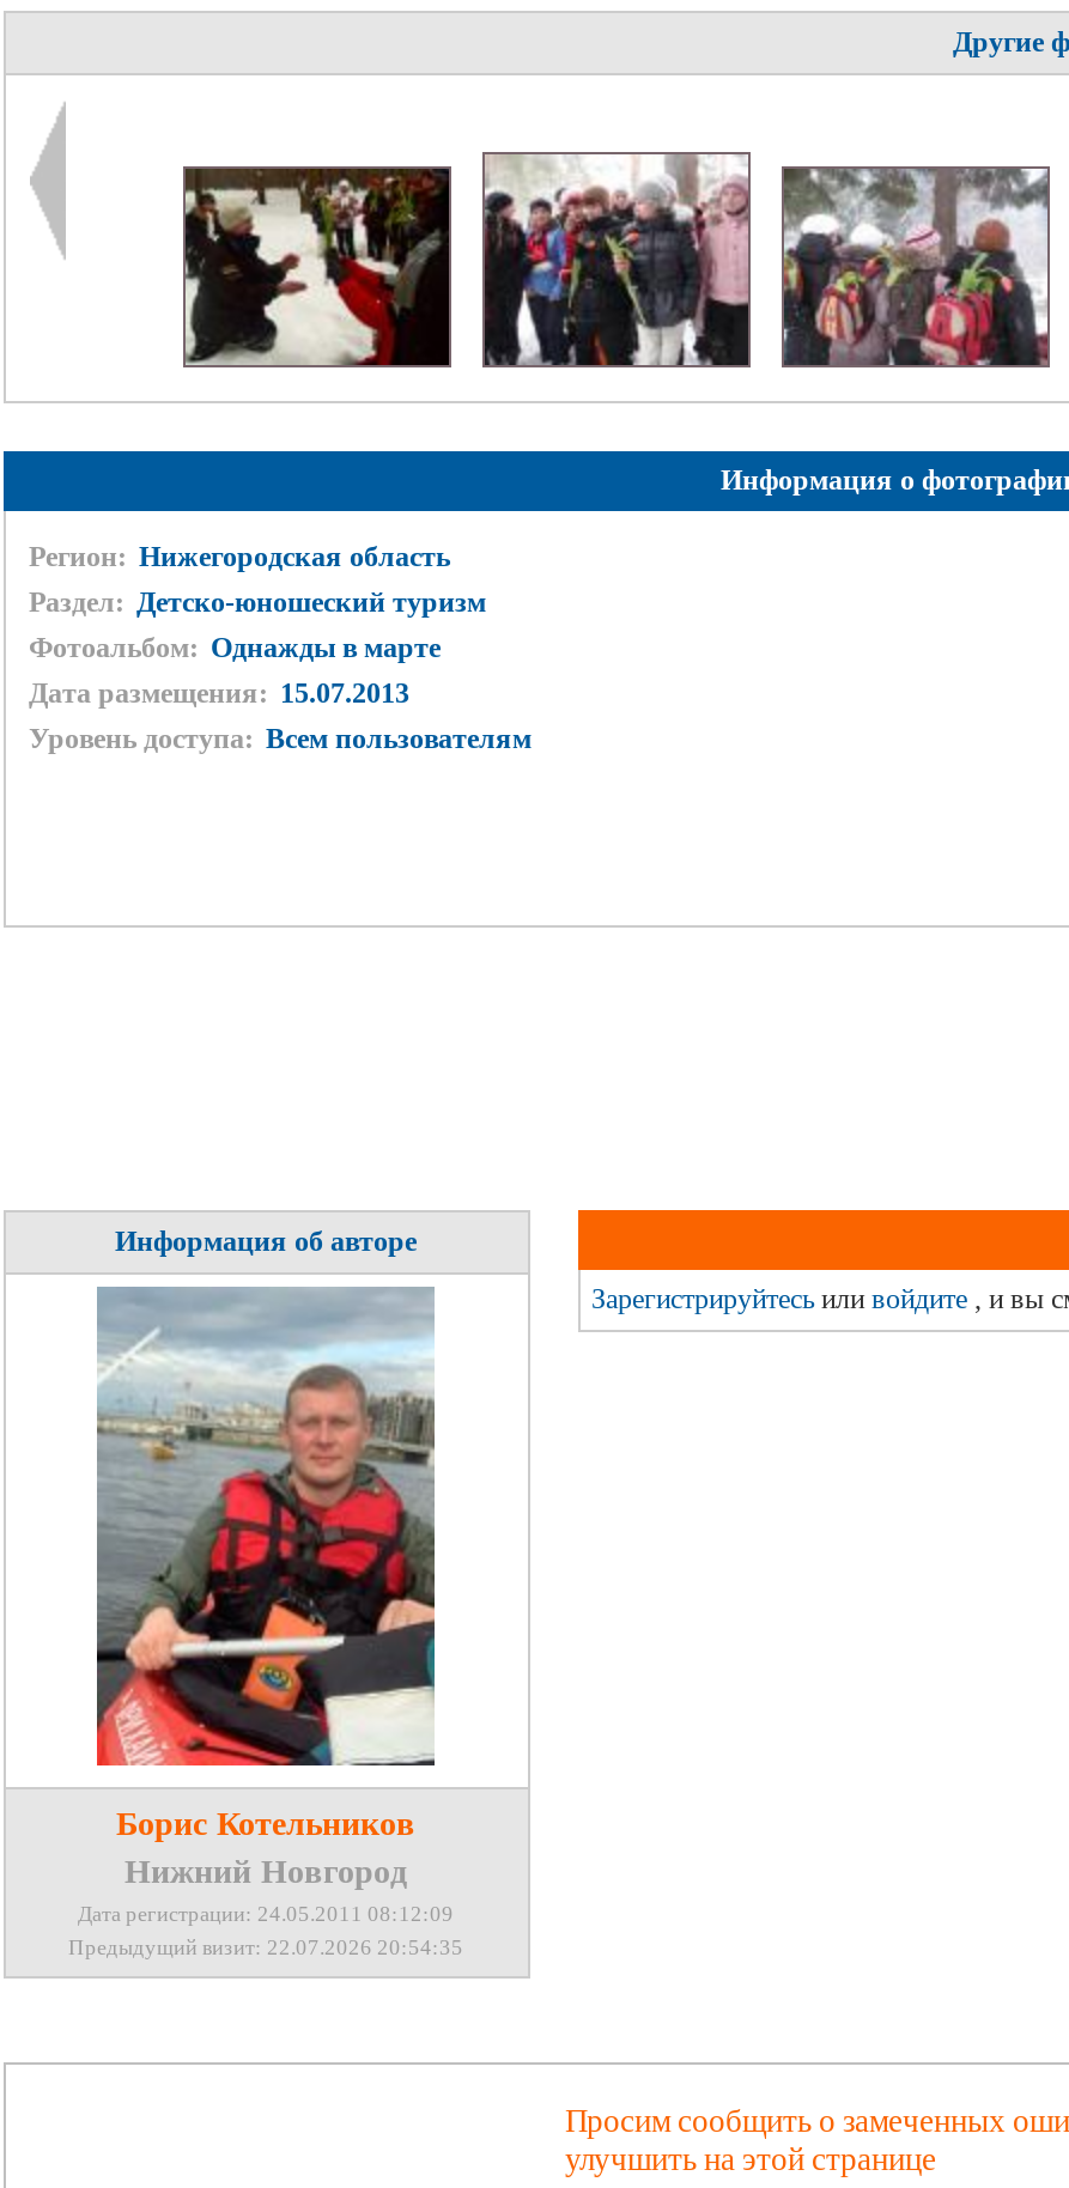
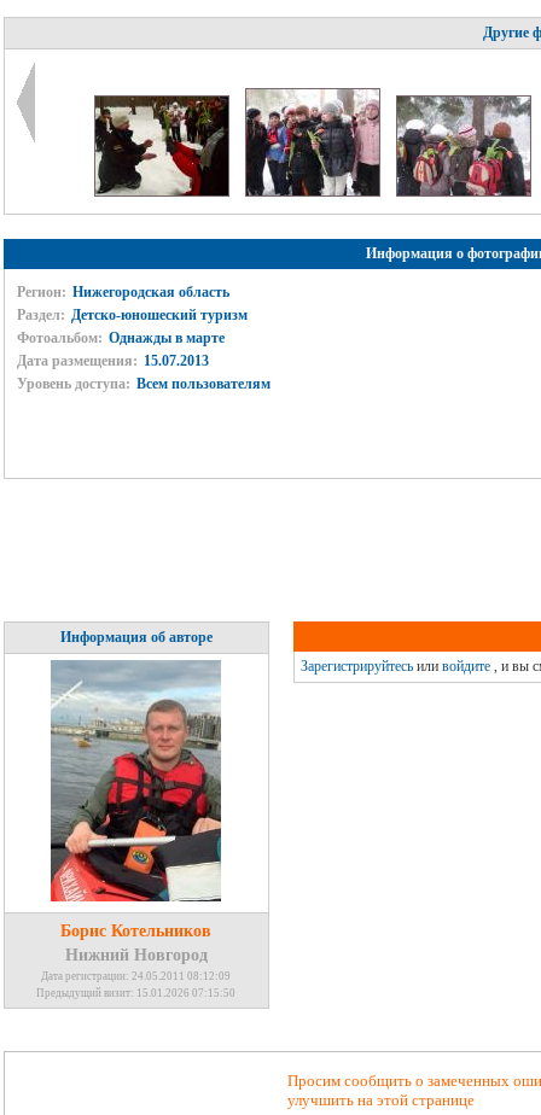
[68,1935,463,1959] Предыдущий визит: 22.07.2026 20:54:35 -> [36,987,235,999] Предыдущий визит: 15.01.2026 07:15:50

